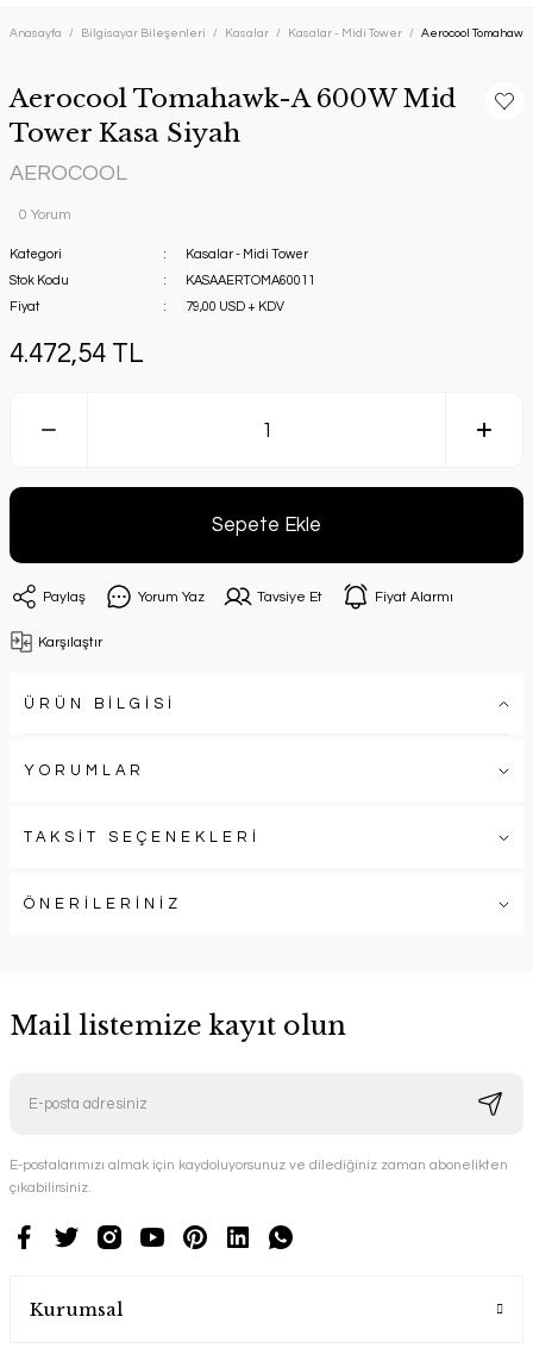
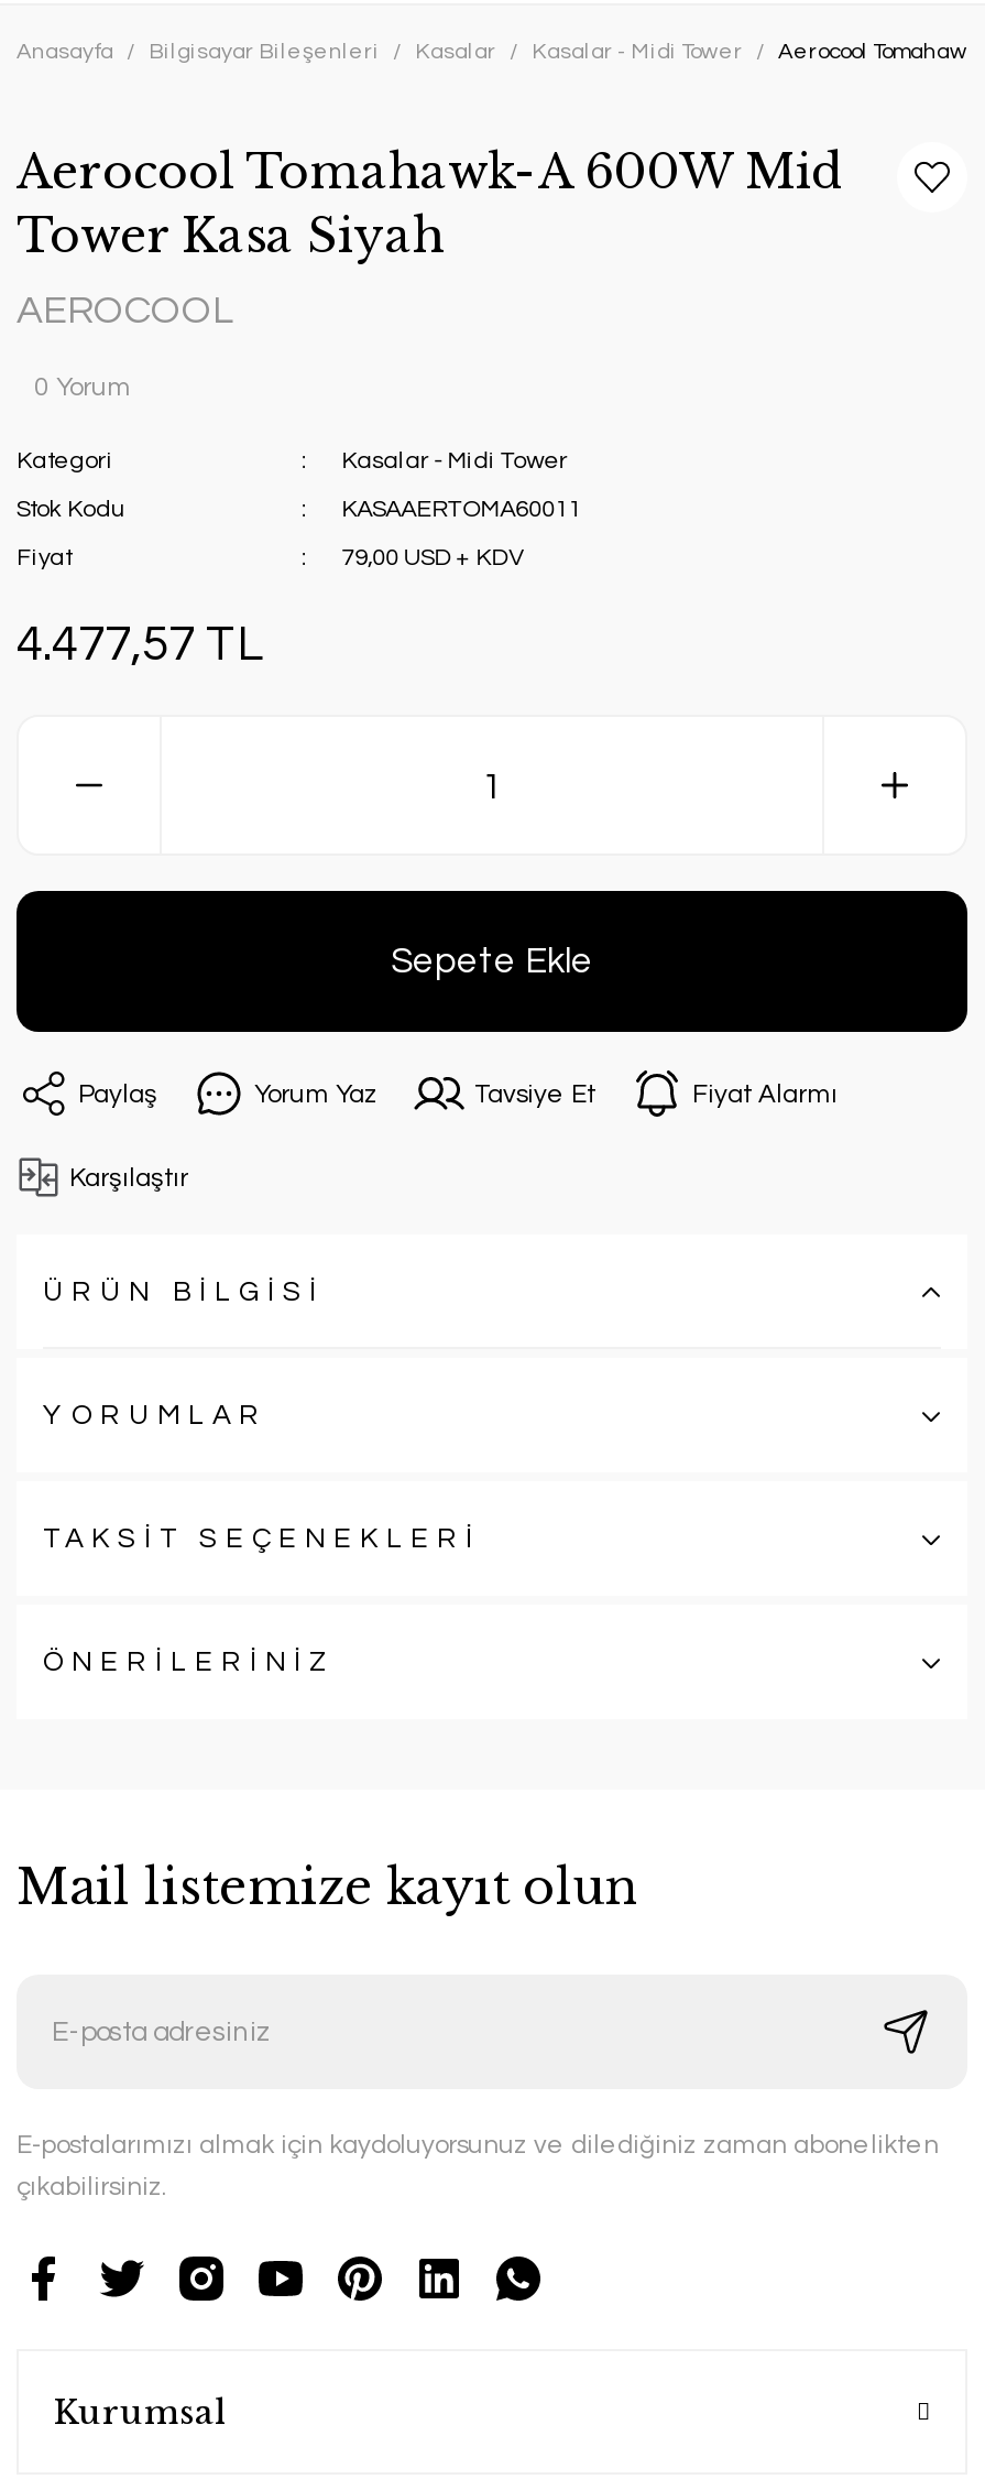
[10,341,144,368] 4.472,54 TL -> [17,620,265,671] 4.477,57 TL

